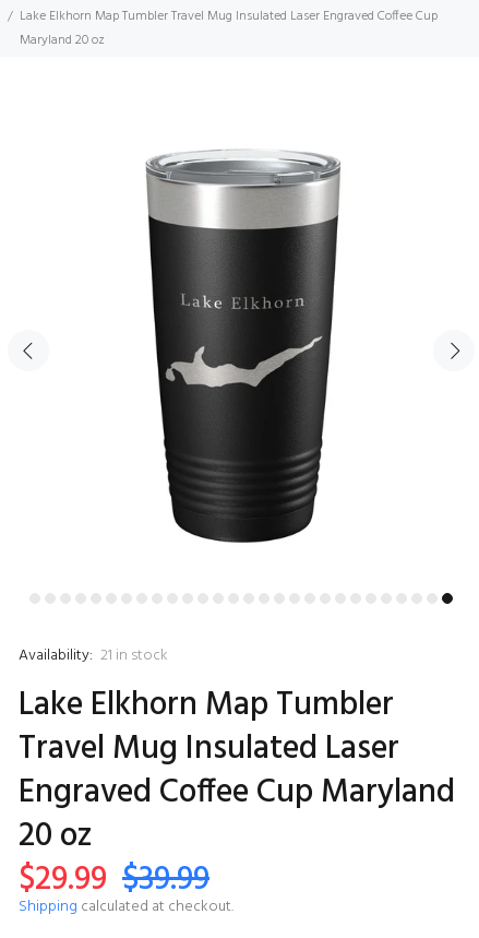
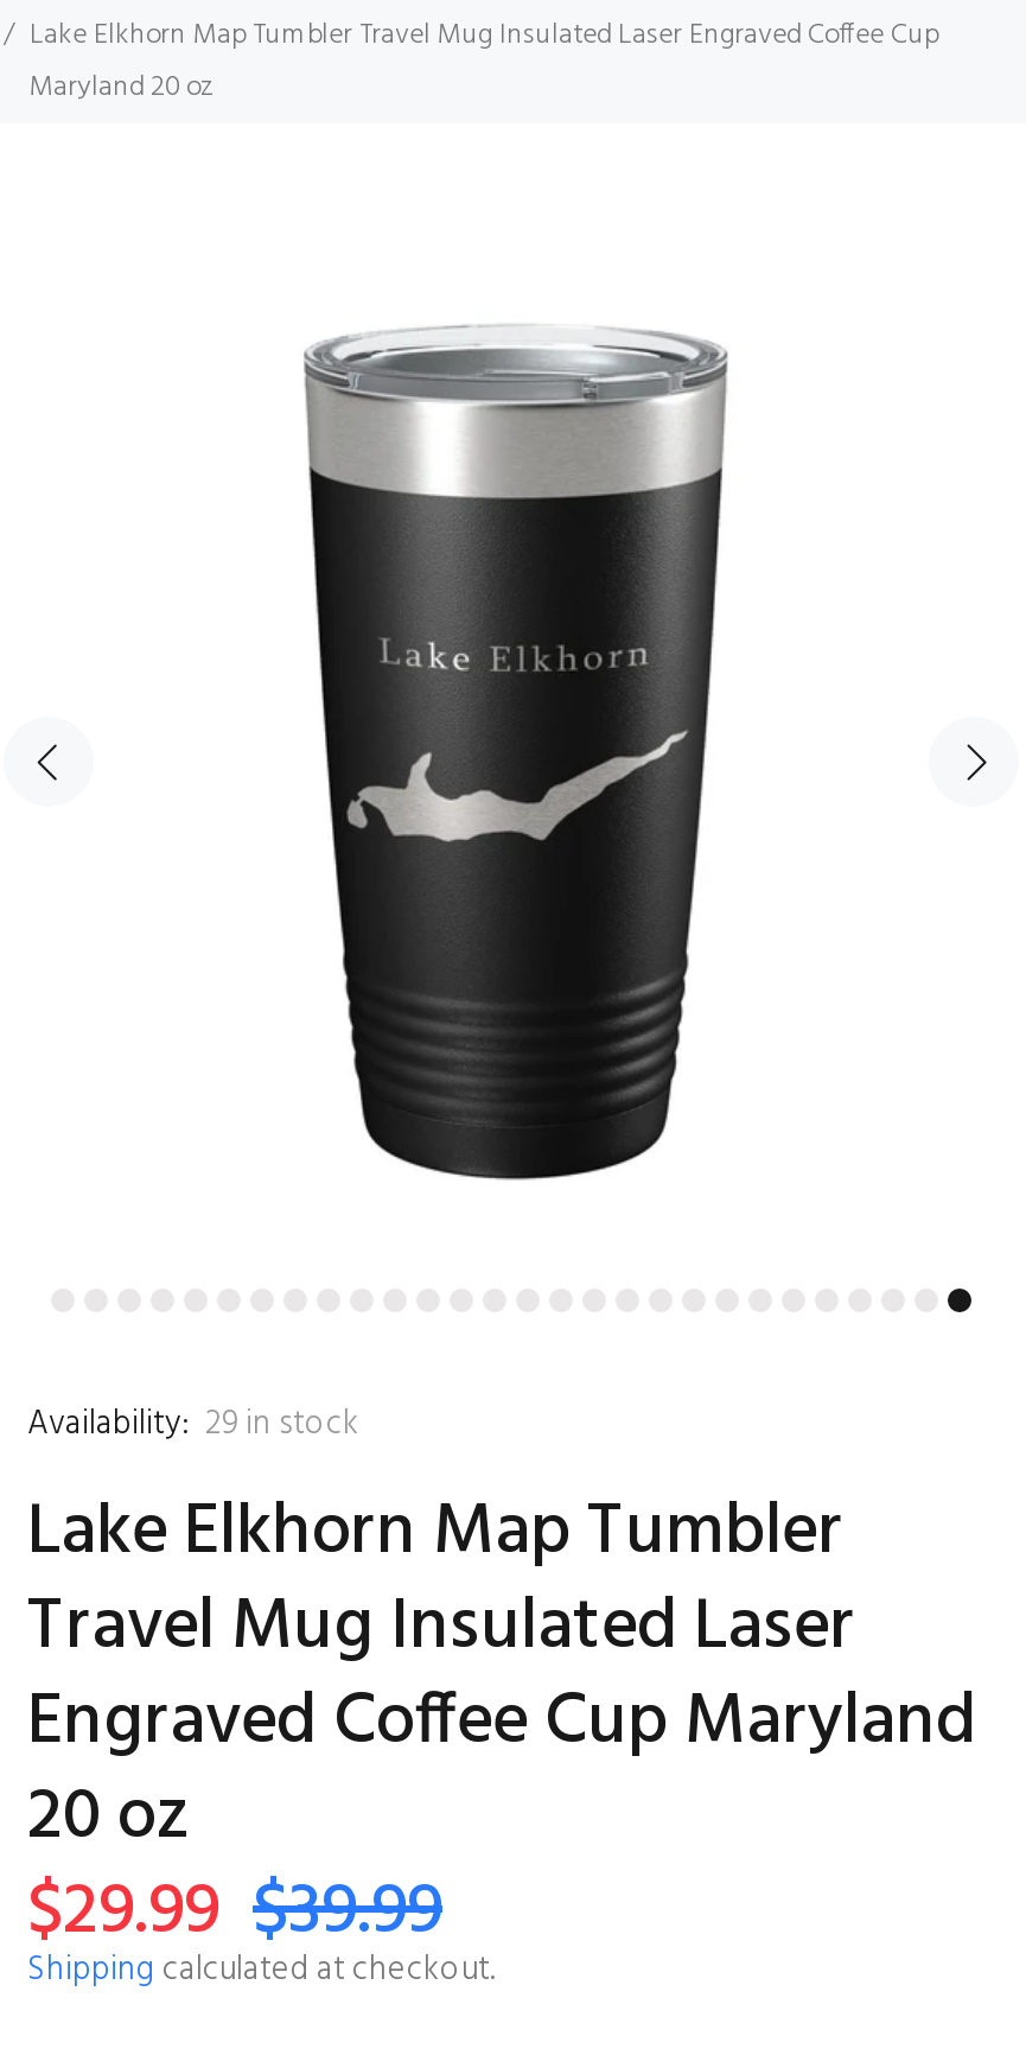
[19,643,168,668] Availability: 21 in stock -> [27,1398,359,1452] Availability: 29 in stock

